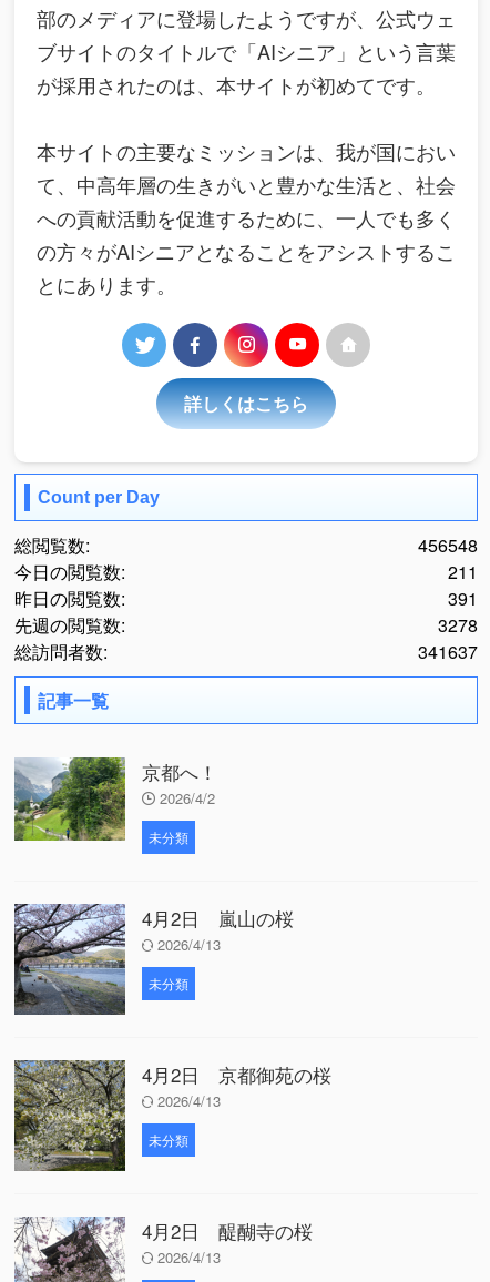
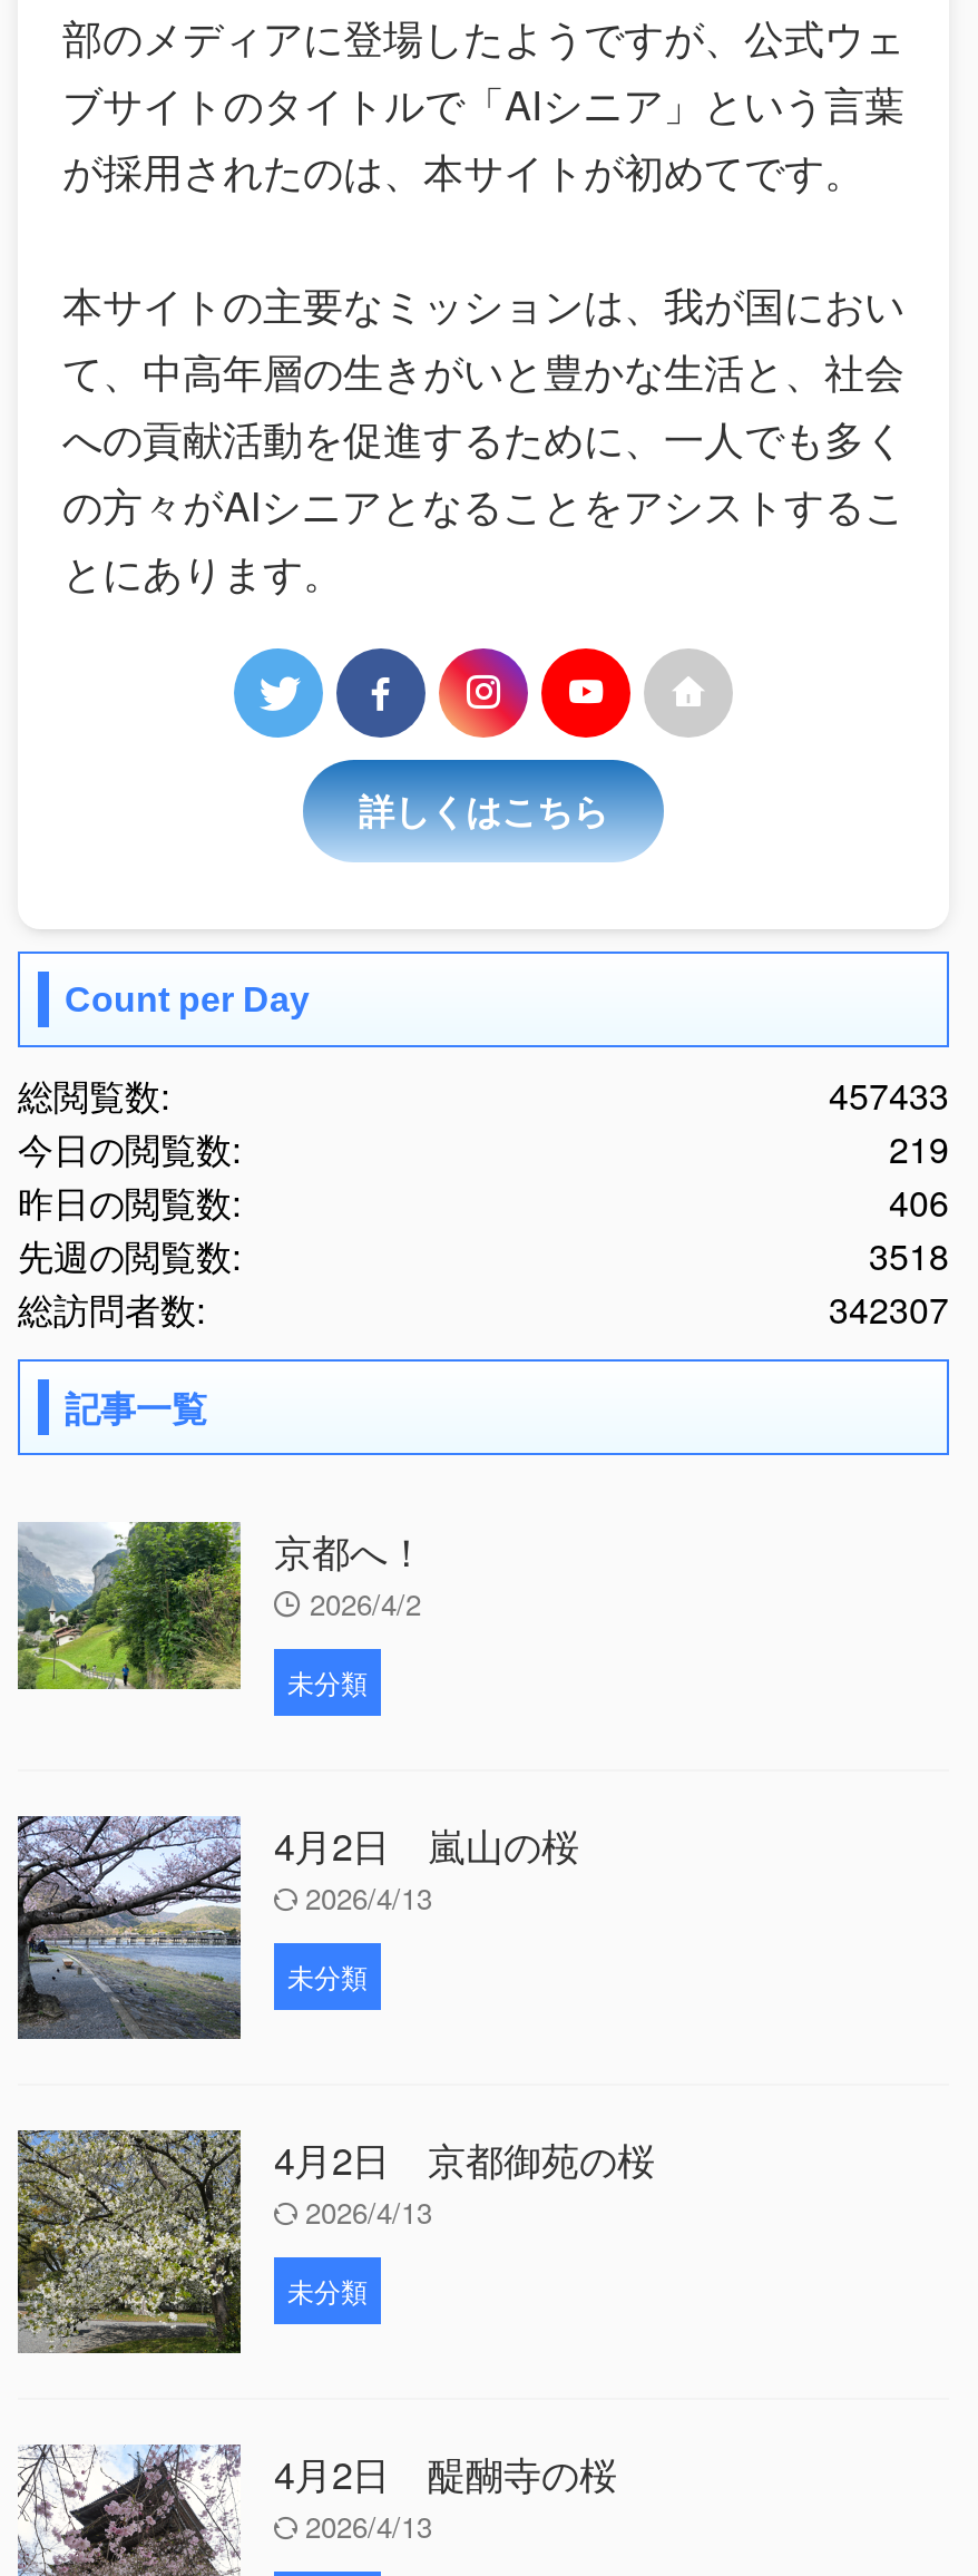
[418,532,478,557] 456548 -> [829,1069,949,1120] 457433
[448,558,478,584] 211 -> [889,1122,949,1173] 219
[448,585,478,611] 391 -> [889,1175,949,1227] 406
[438,612,478,637] 3278 -> [869,1229,949,1280] 3518
[418,638,478,664] 341637 -> [829,1282,949,1334] 342307

